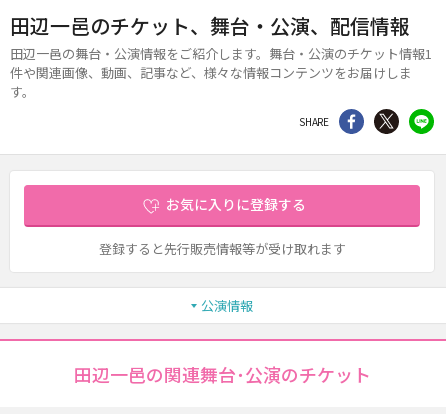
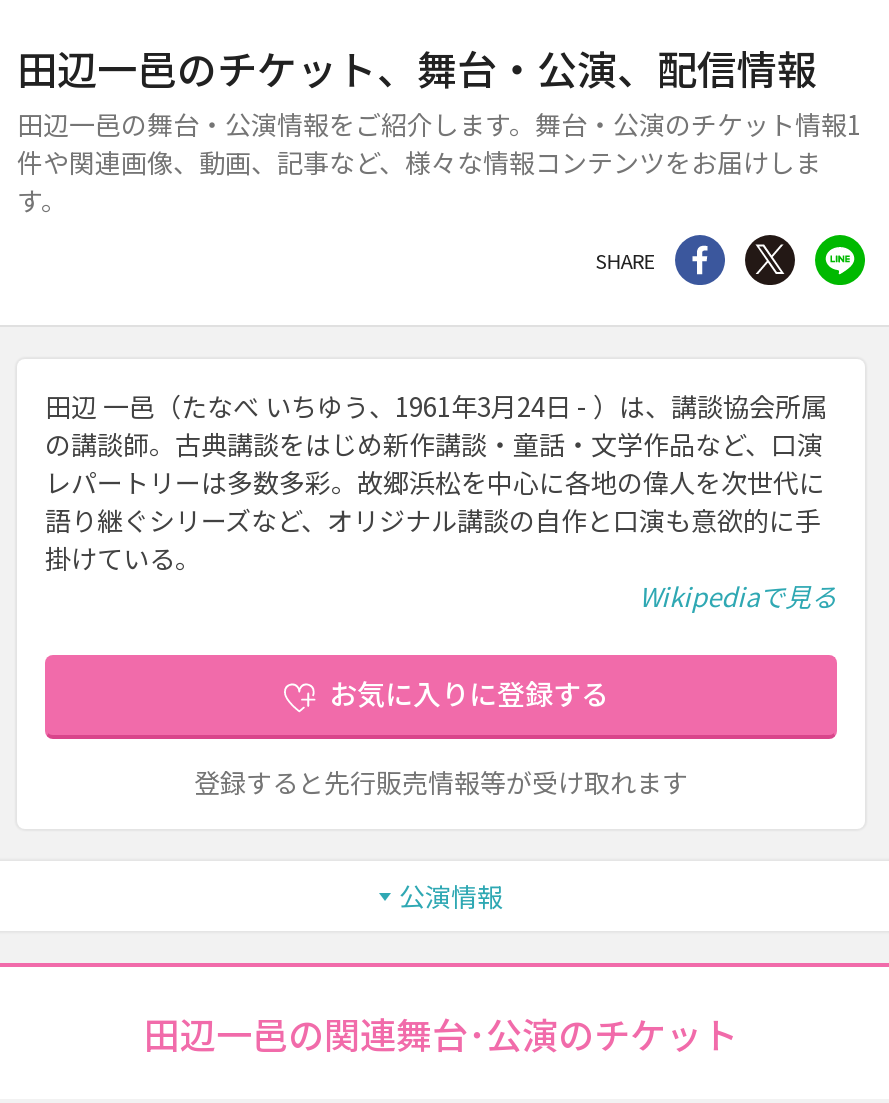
none -> [45,387,837,615] 田辺 一邑（たなべ いちゆう、1961年3月24日 - ）は、講談協会所属 | の講談師。古典講談をはじめ新作講談・童話・文学作品など、口演 | レパートリーは多数多彩。故郷浜松を中心に各地の偉人を次世代に | 語り継ぐシリーズなど、オリジナル講談の自作と口演も意欲的に手 | 掛けている。 | Wikipediaで見る

